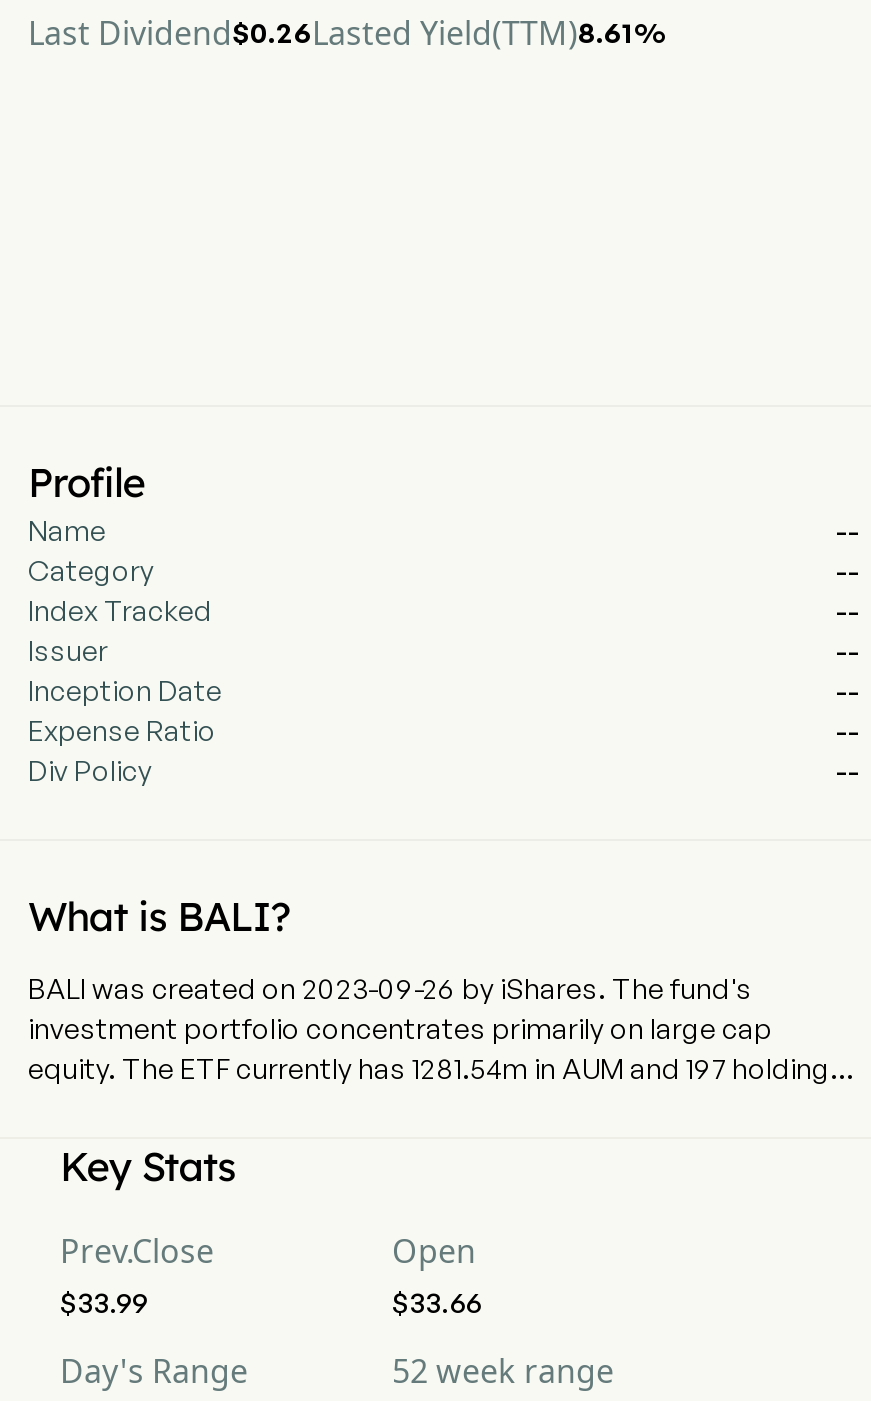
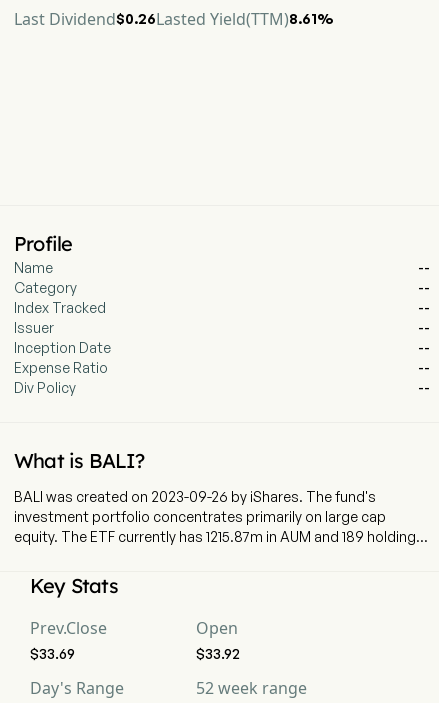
[28,1051,854,1085] equity. The ETF currently has 1281.54m in AUM and 197 holdings. -> [14,528,428,545] equity. The ETF currently has 1215.87m in AUM and 189 holdings.
[60,1285,148,1319] $33.99 -> [30,645,75,662] $33.69
[392,1285,482,1319] $33.66 -> [196,645,240,662] $33.92

